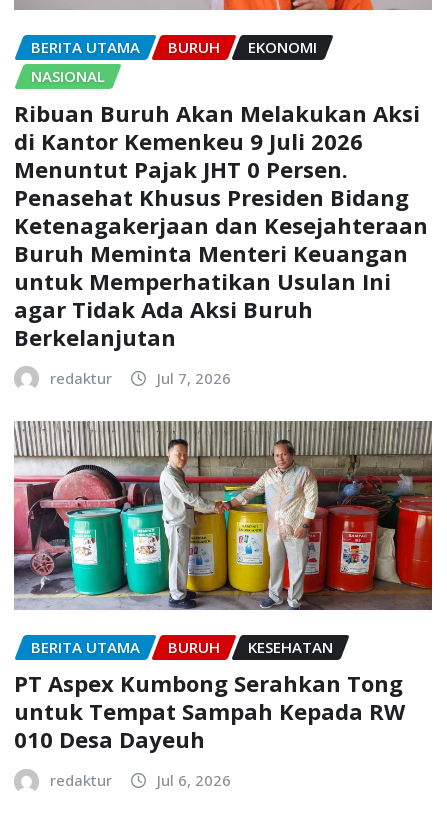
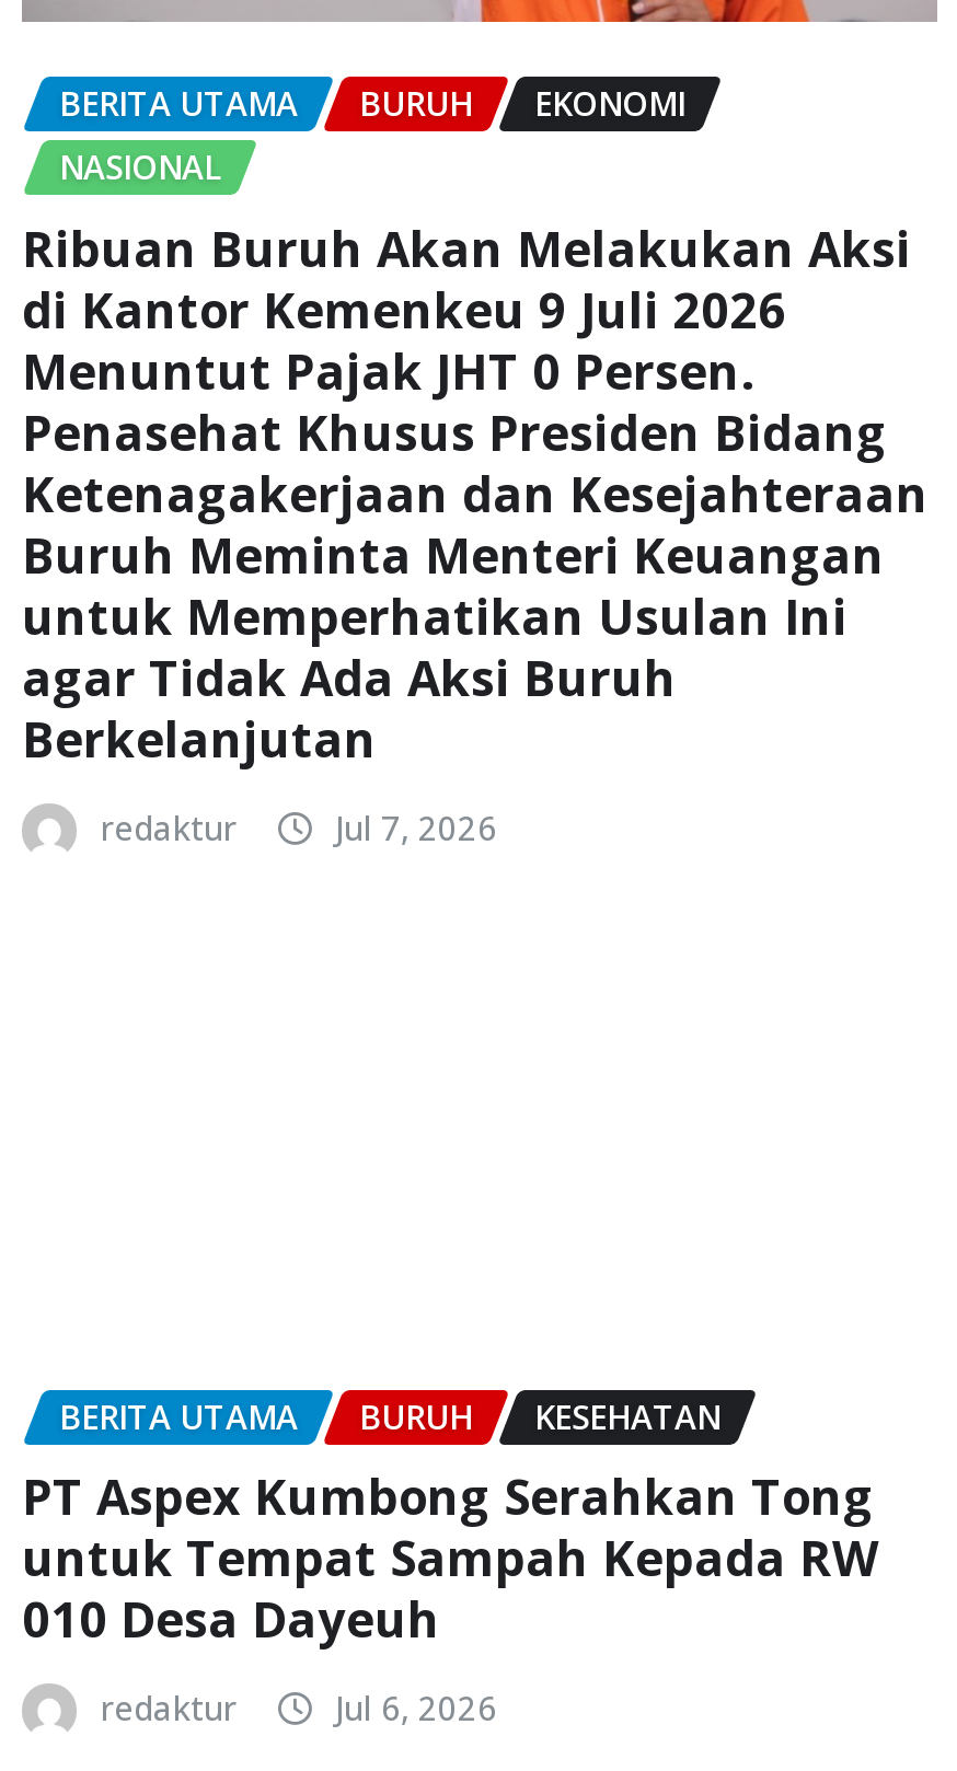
[13,420,433,611] [image] -> none

